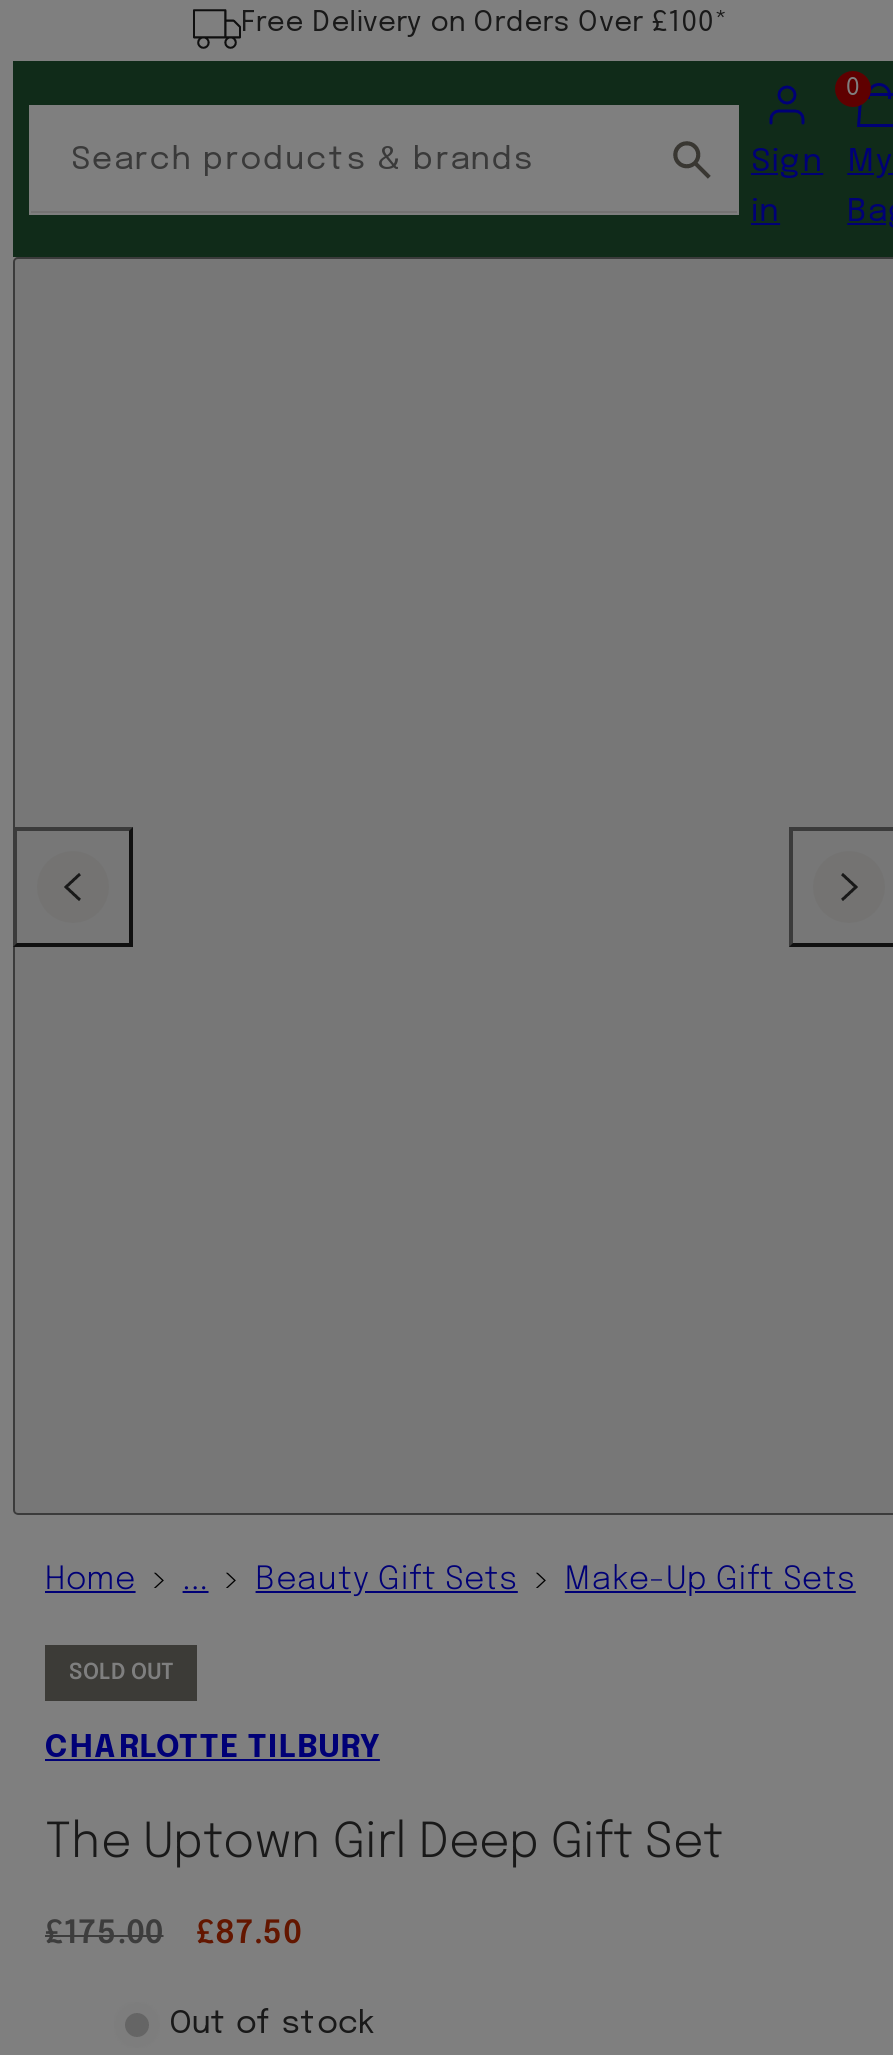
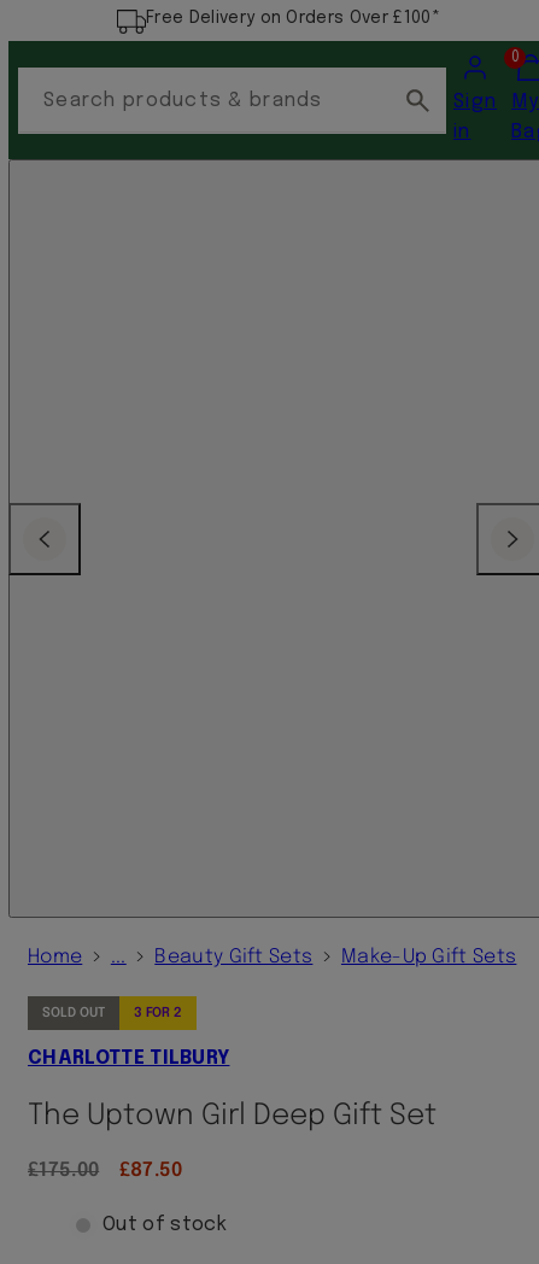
none -> [134,1006,182,1021] 3 FOR 2

